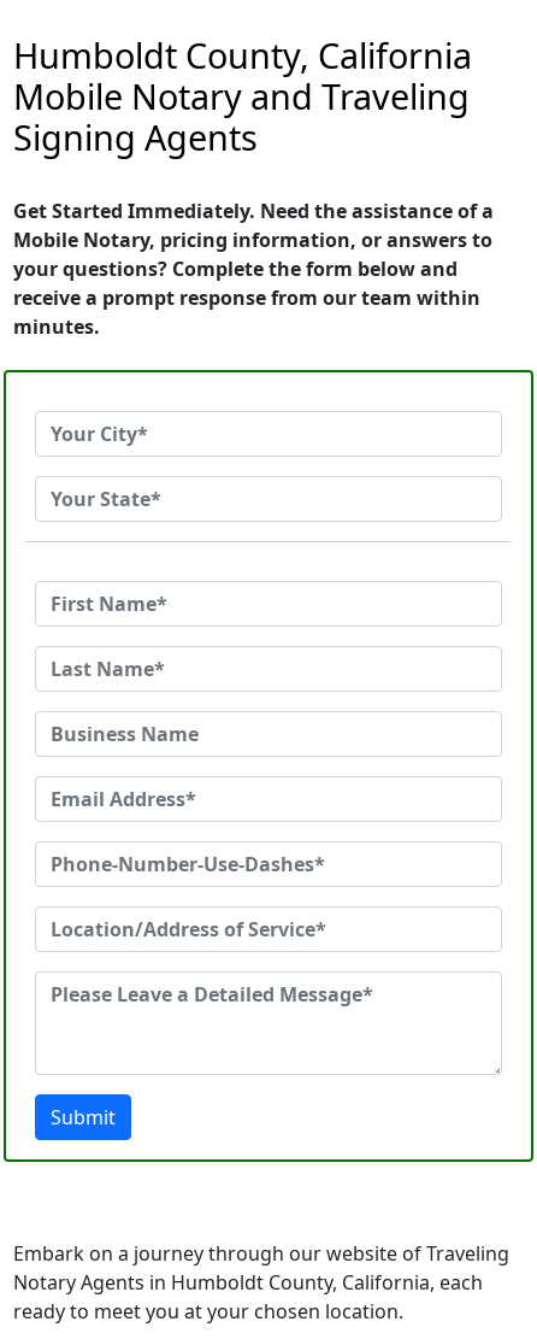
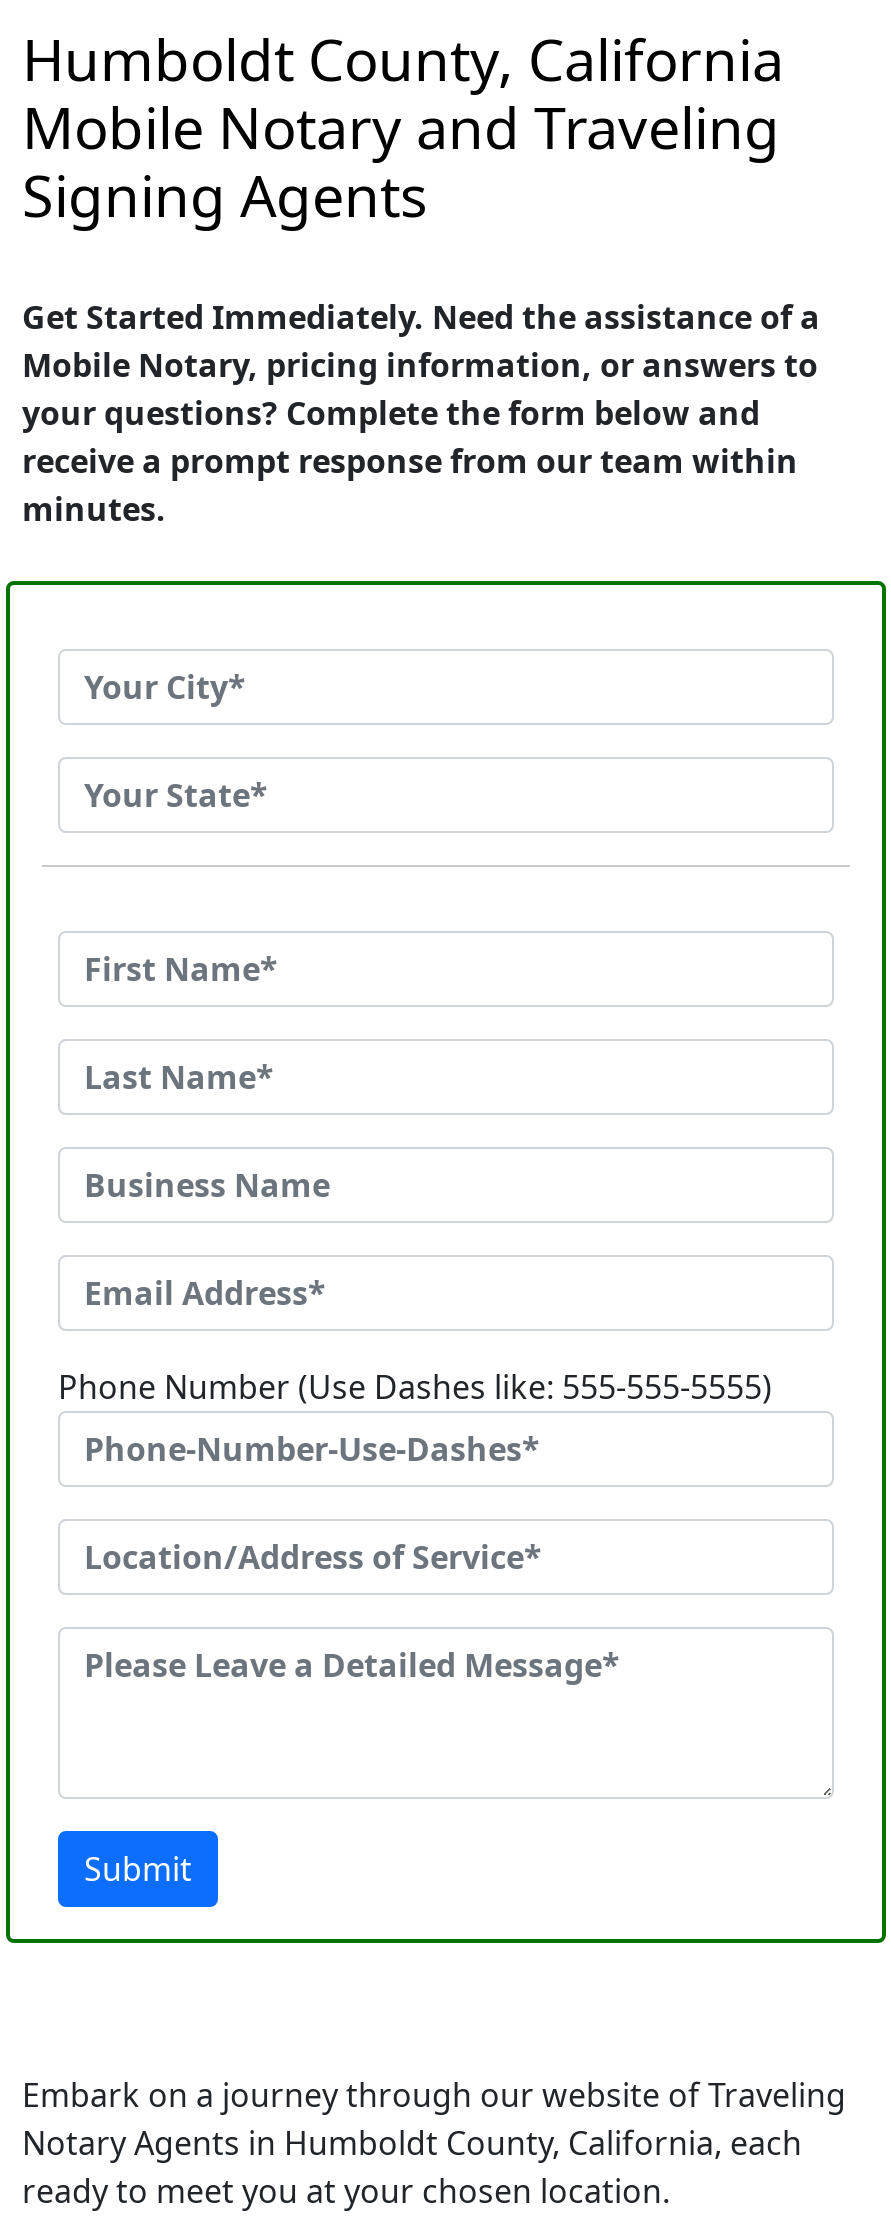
none -> [58,1365,772,1409] Phone Number (Use Dashes like: 555-555-5555)

